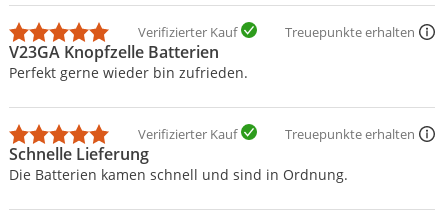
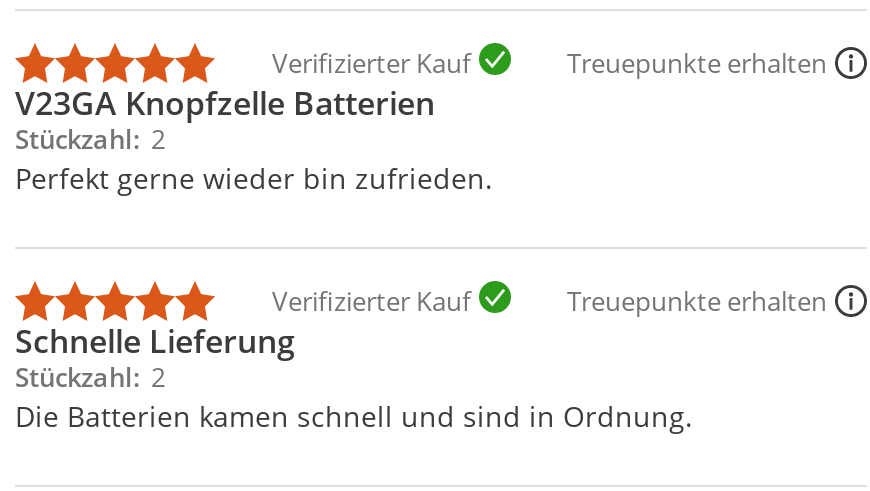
none -> [15,121,165,157] Stückzahl 2
none -> [15,359,165,395] Stückzahl 2

